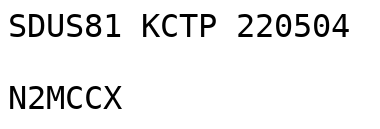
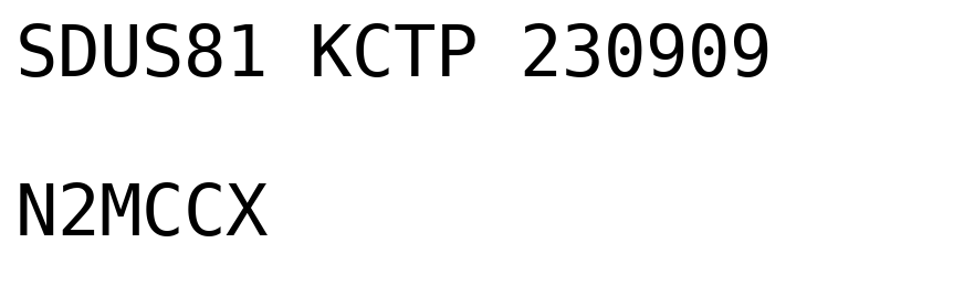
[8,8,350,44] SDUS81 KCTP 220504 -> [15,12,772,92] SDUS81 KCTP 230909

